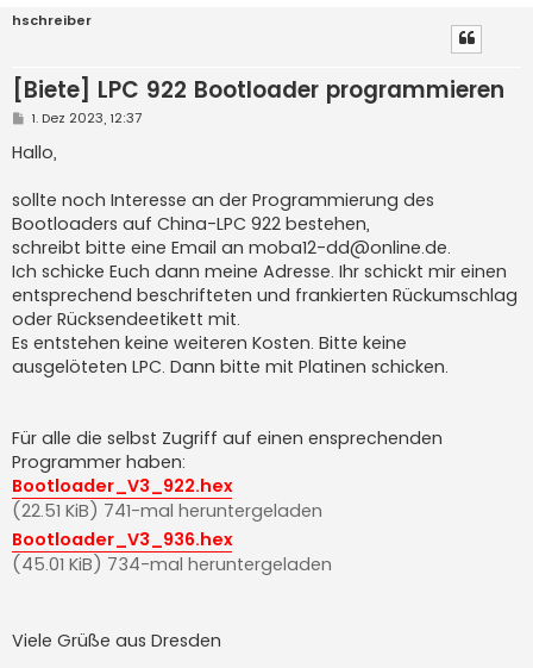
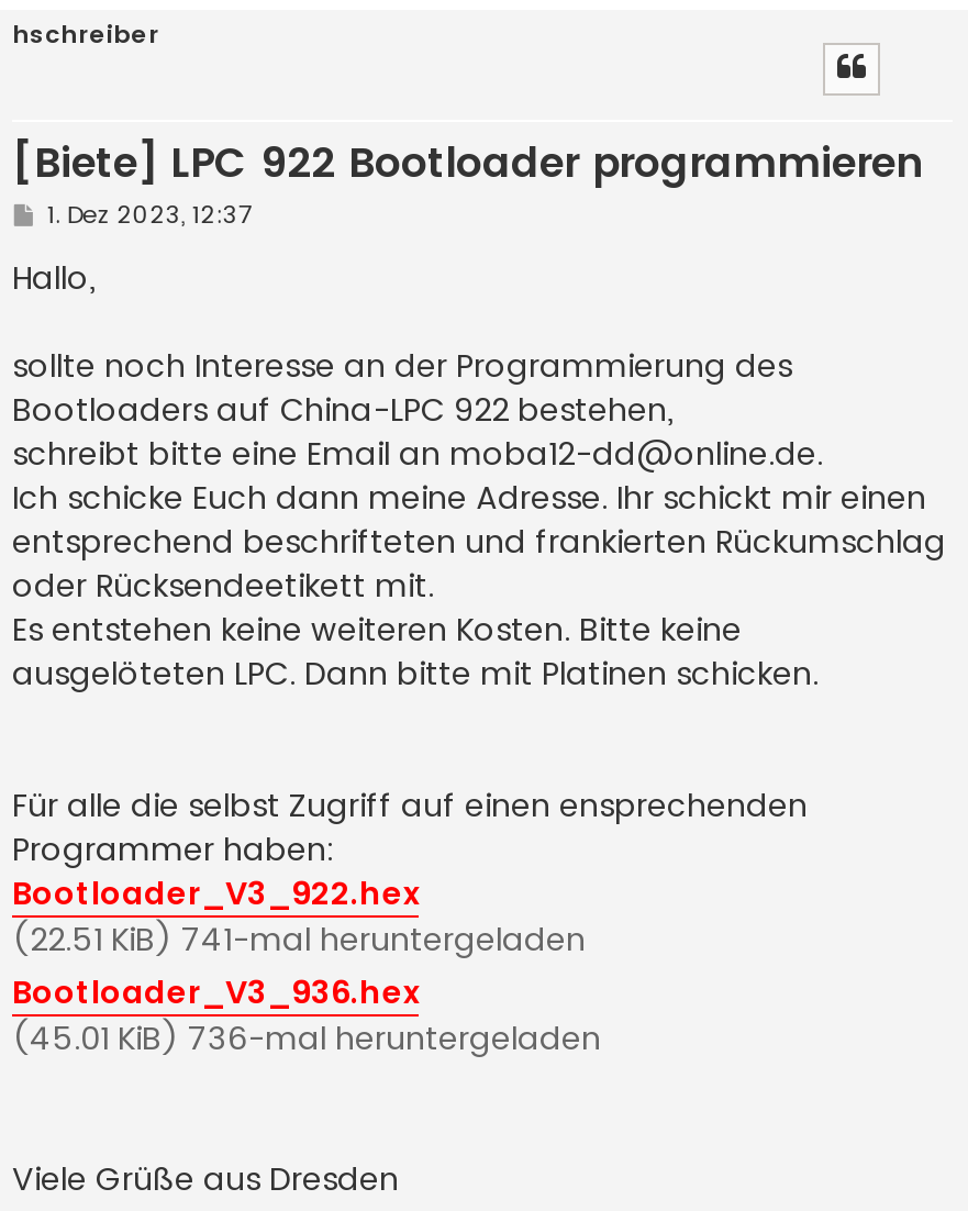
[12,552,332,576] (45.01 KiB) 734-mal heruntergeladen -> [12,1016,601,1060] (45.01 KiB) 736-mal heruntergeladen

